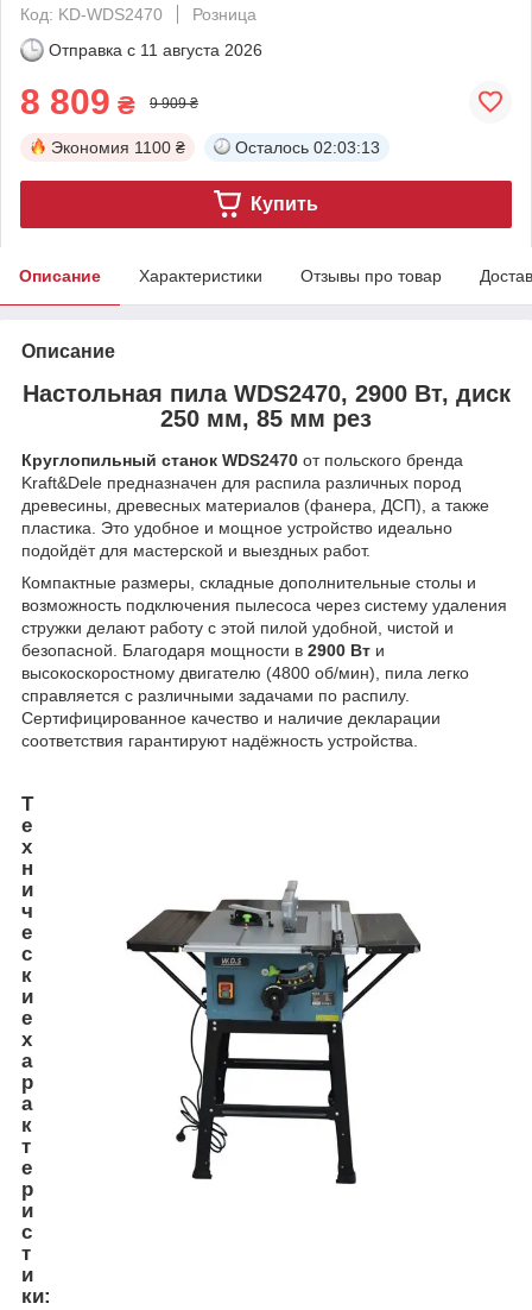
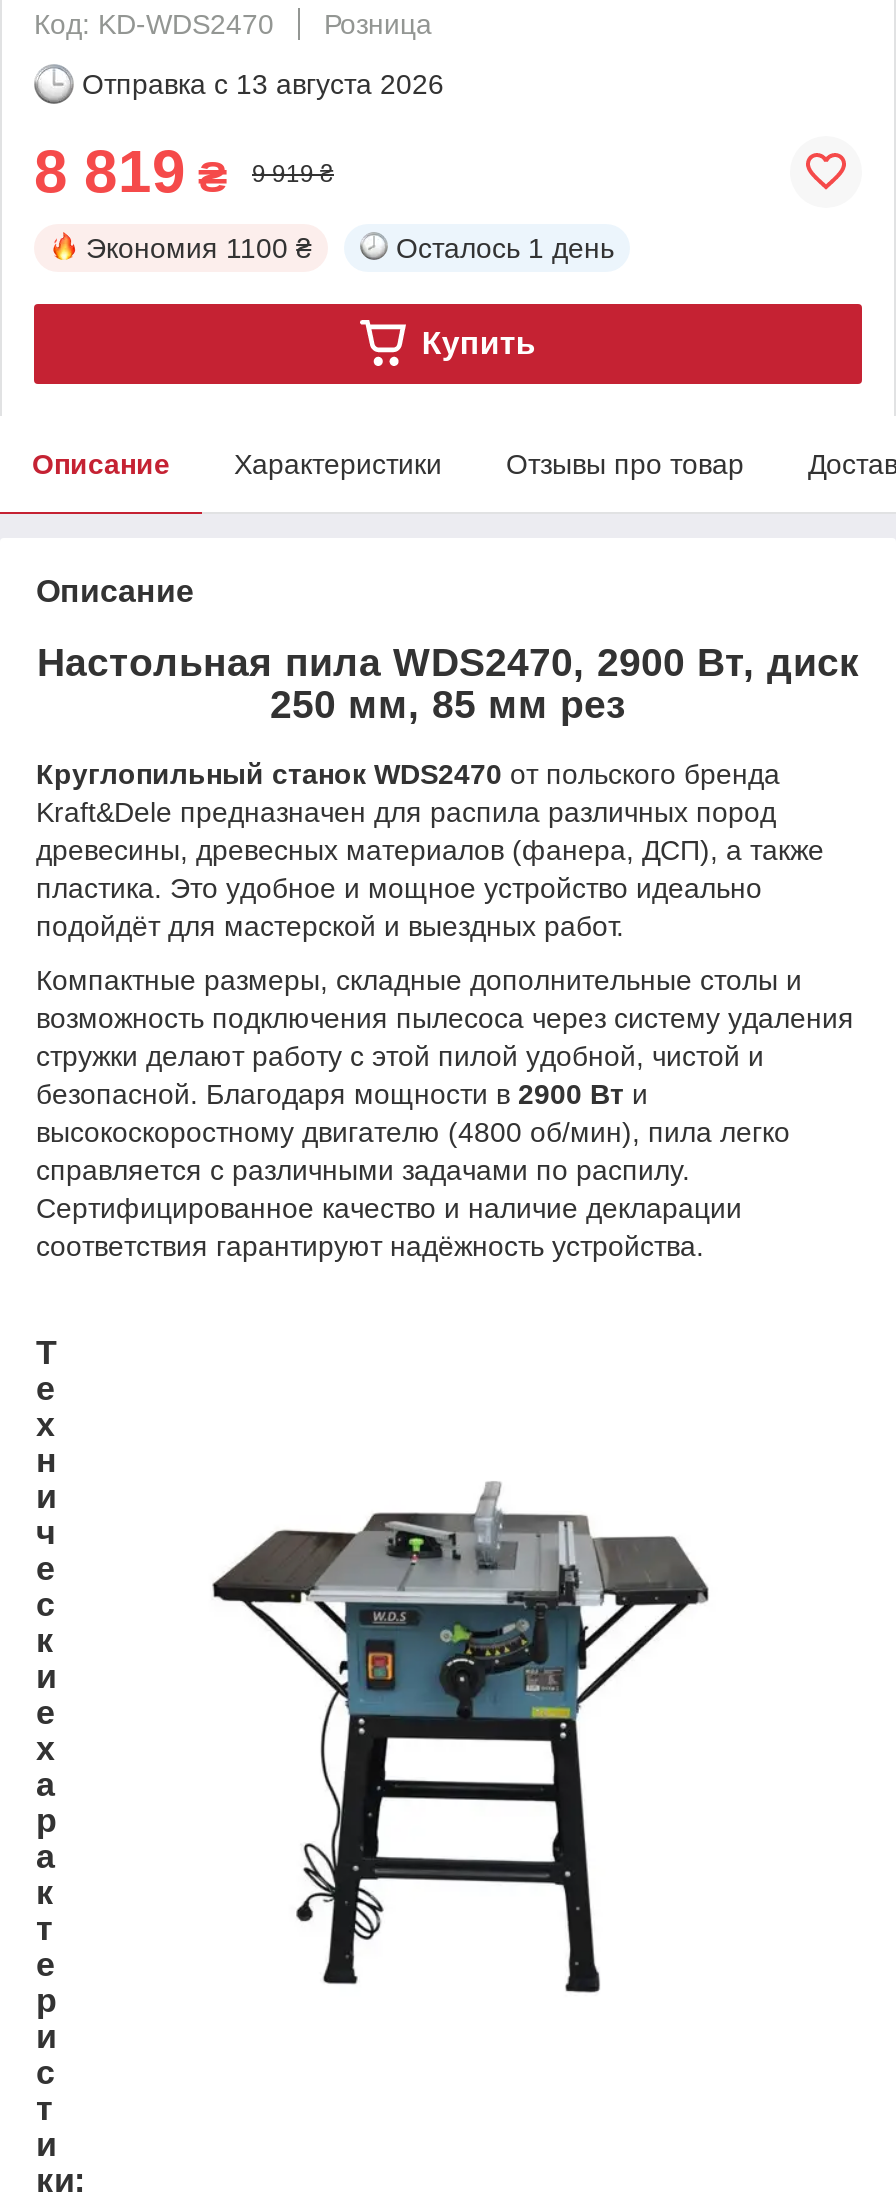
[49,40,262,59] Отправка с 11 августа 2026 -> [82,68,444,100] Отправка с 13 августа 2026
[20,82,135,121] 8 809 ₴ -> [34,138,228,204] 8 819 ₴
[150,95,198,112] 9 909 ₴ -> [252,160,334,188] 9 919 ₴
[235,138,380,157] Осталось 02:03:13 -> [396,232,614,264] Осталось 1 день

